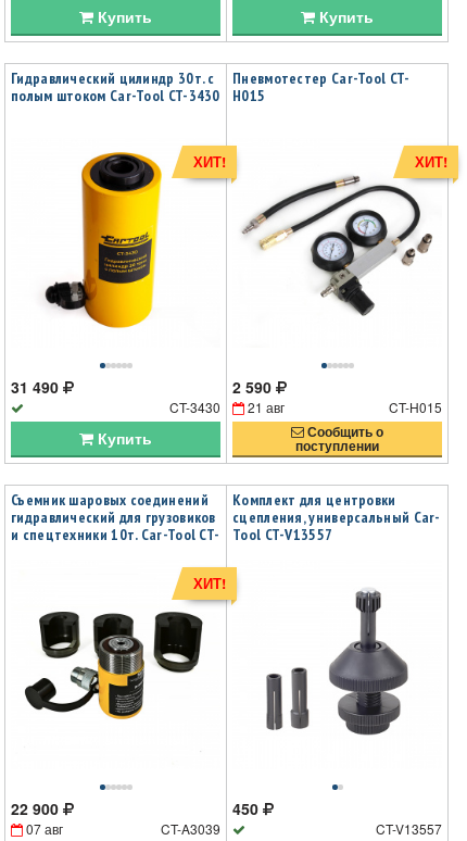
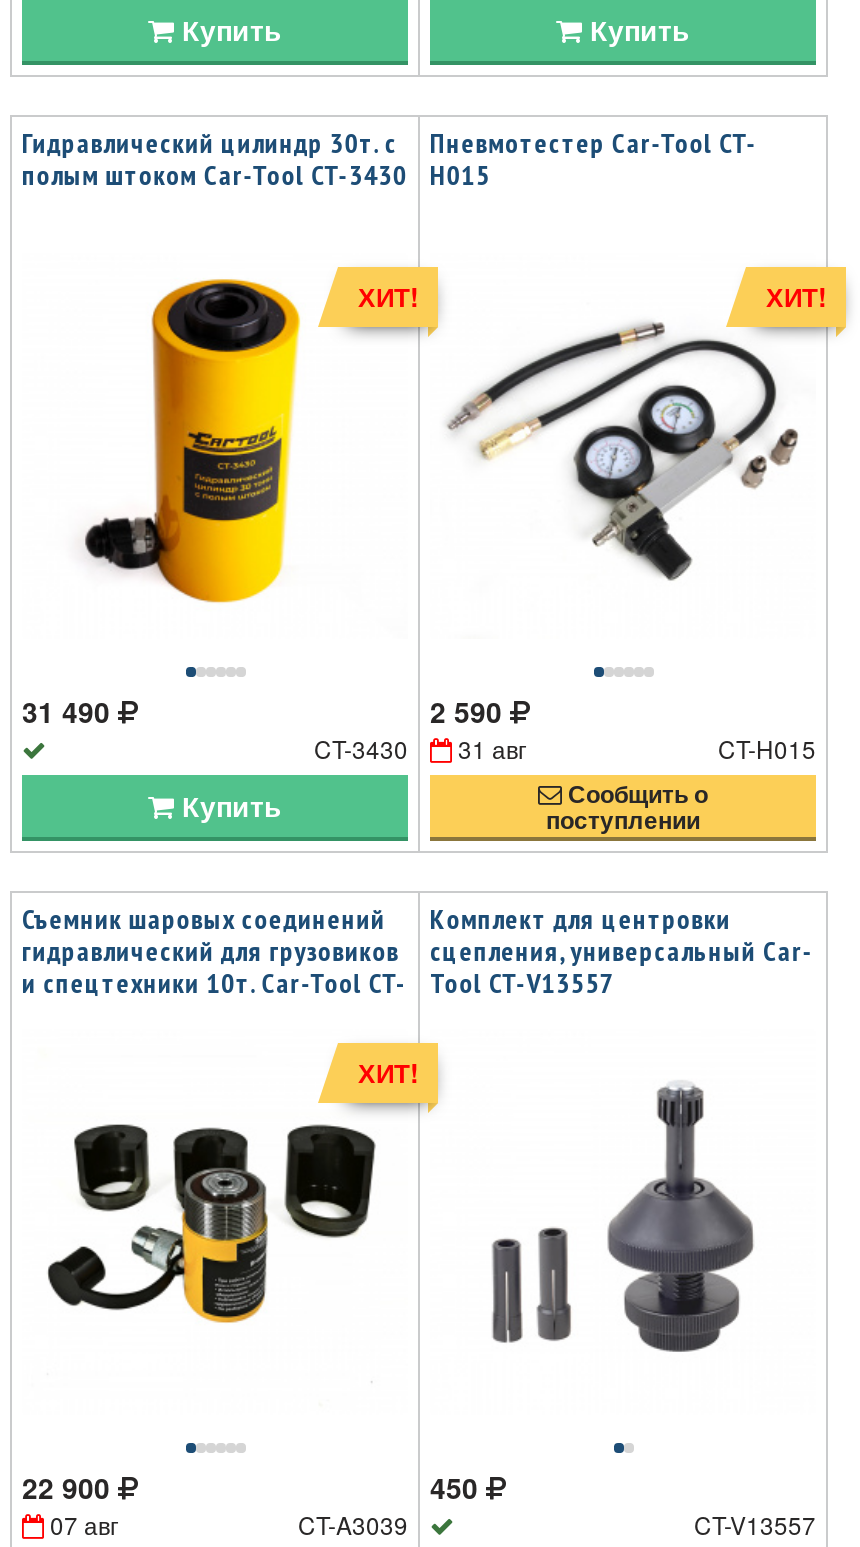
[169,398,285,416] CT-3430 21 авг -> [314,731,526,765] CT-3430 31 авг

